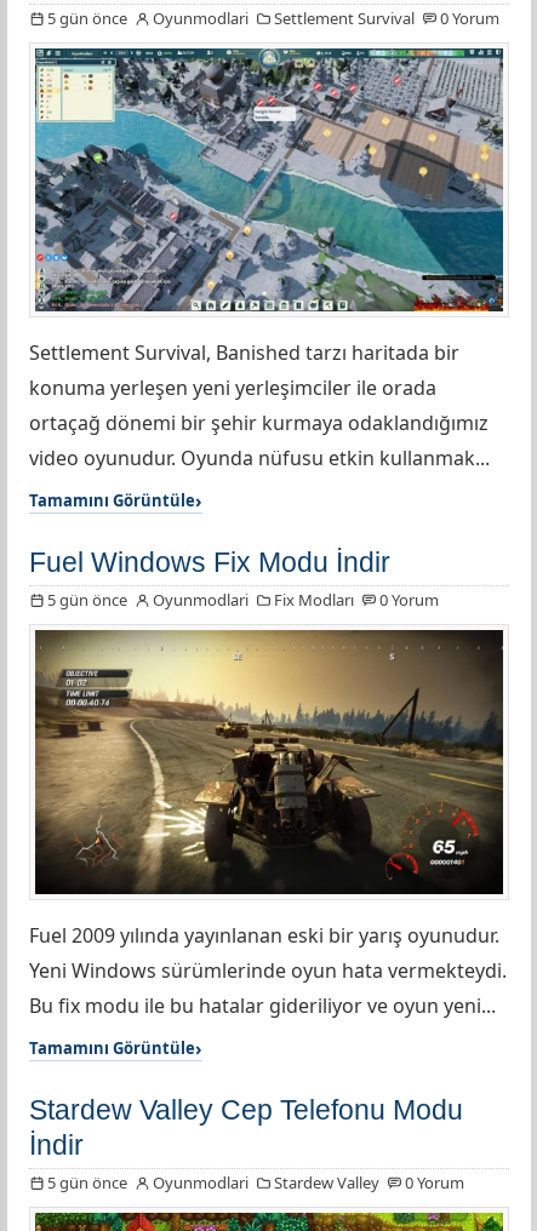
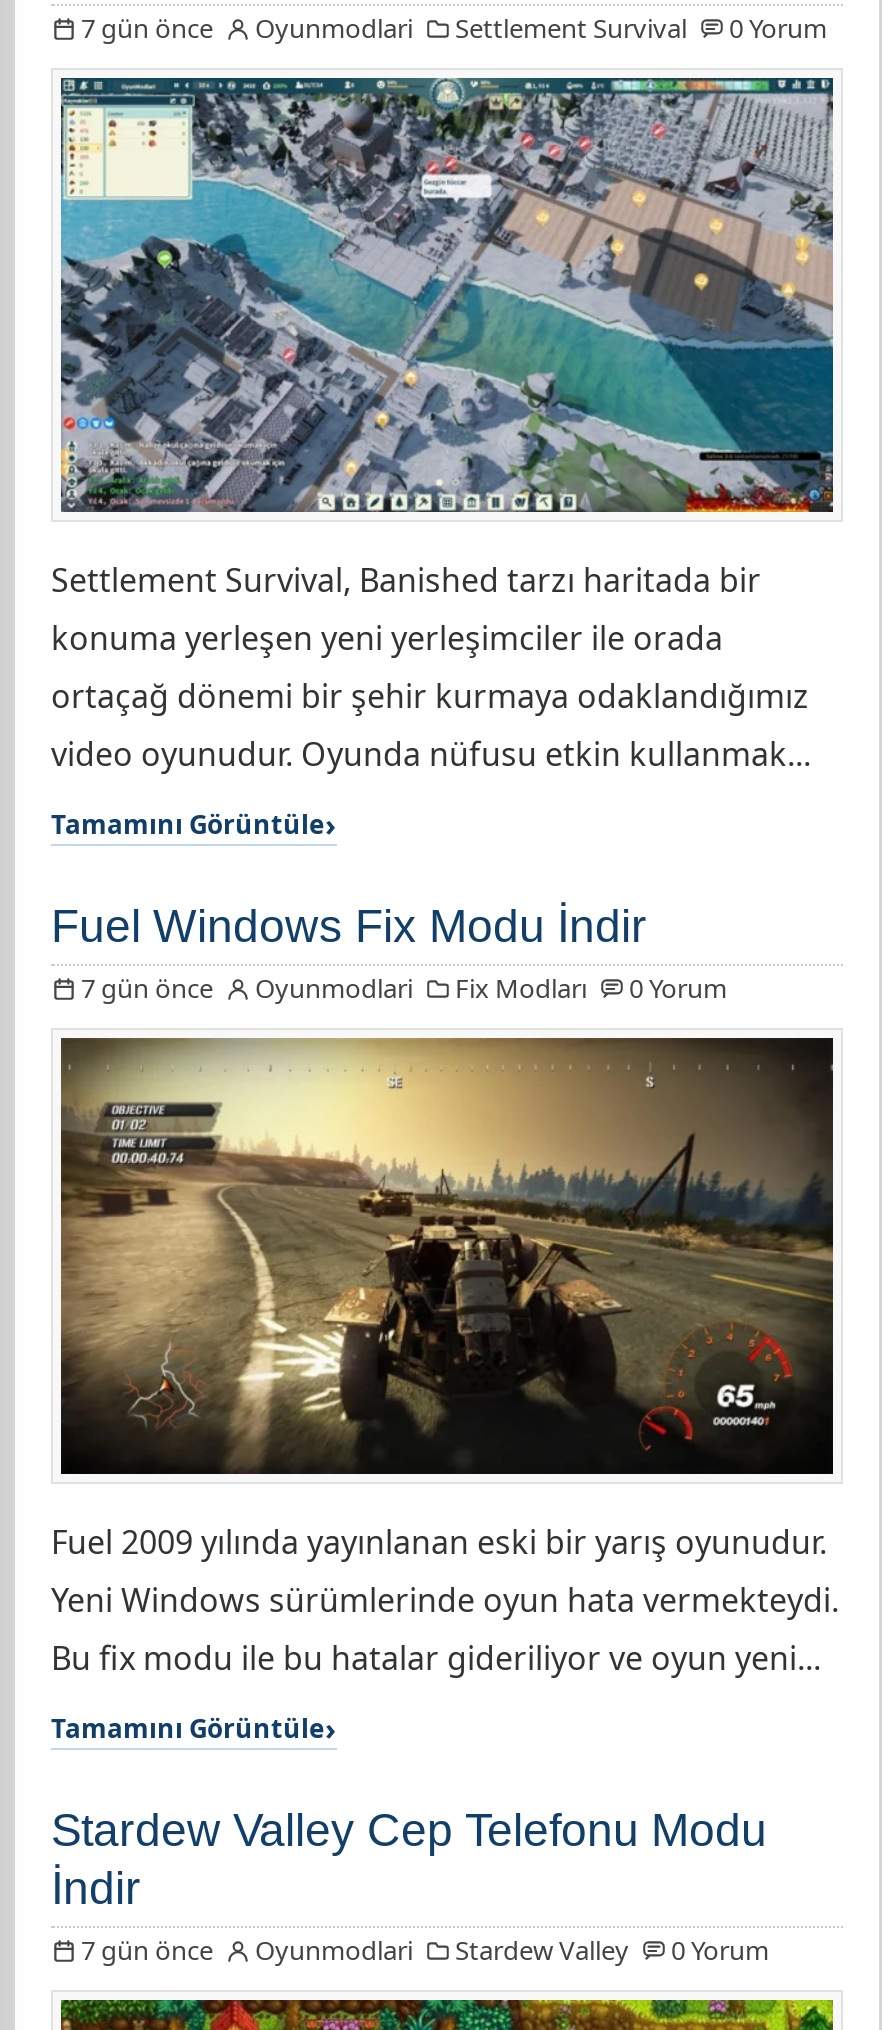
[47,7,499,28] 5 gün önce Oyunmodlari Settlement Survival 0 Yorum -> [81,9,827,45] 7 gün önce Oyunmodlari Settlement Survival 0 Yorum
[47,588,439,610] 5 gün önce Oyunmodlari Fix Modları 0 Yorum -> [81,969,727,1005] 7 gün önce Oyunmodlari Fix Modları 0 Yorum
[47,1171,464,1193] 5 gün önce Oyunmodlari Stardew Valley 0 Yorum -> [81,1931,769,1967] 7 gün önce Oyunmodlari Stardew Valley 0 Yorum

